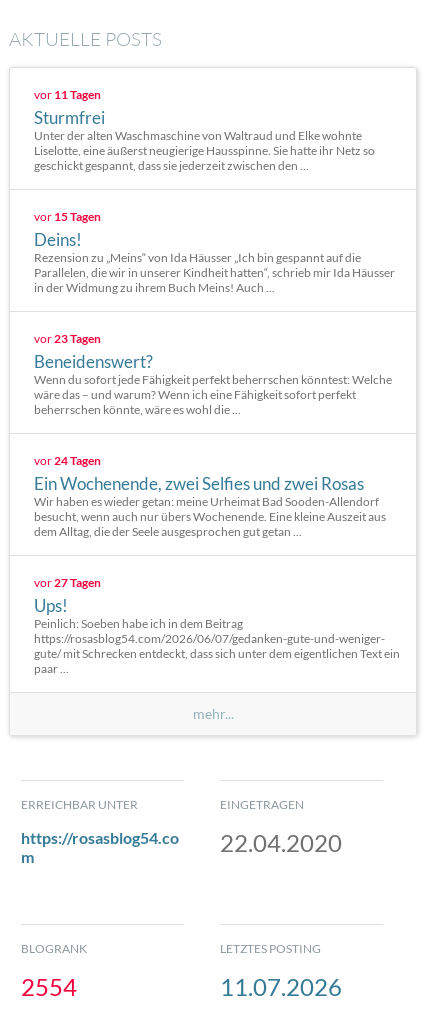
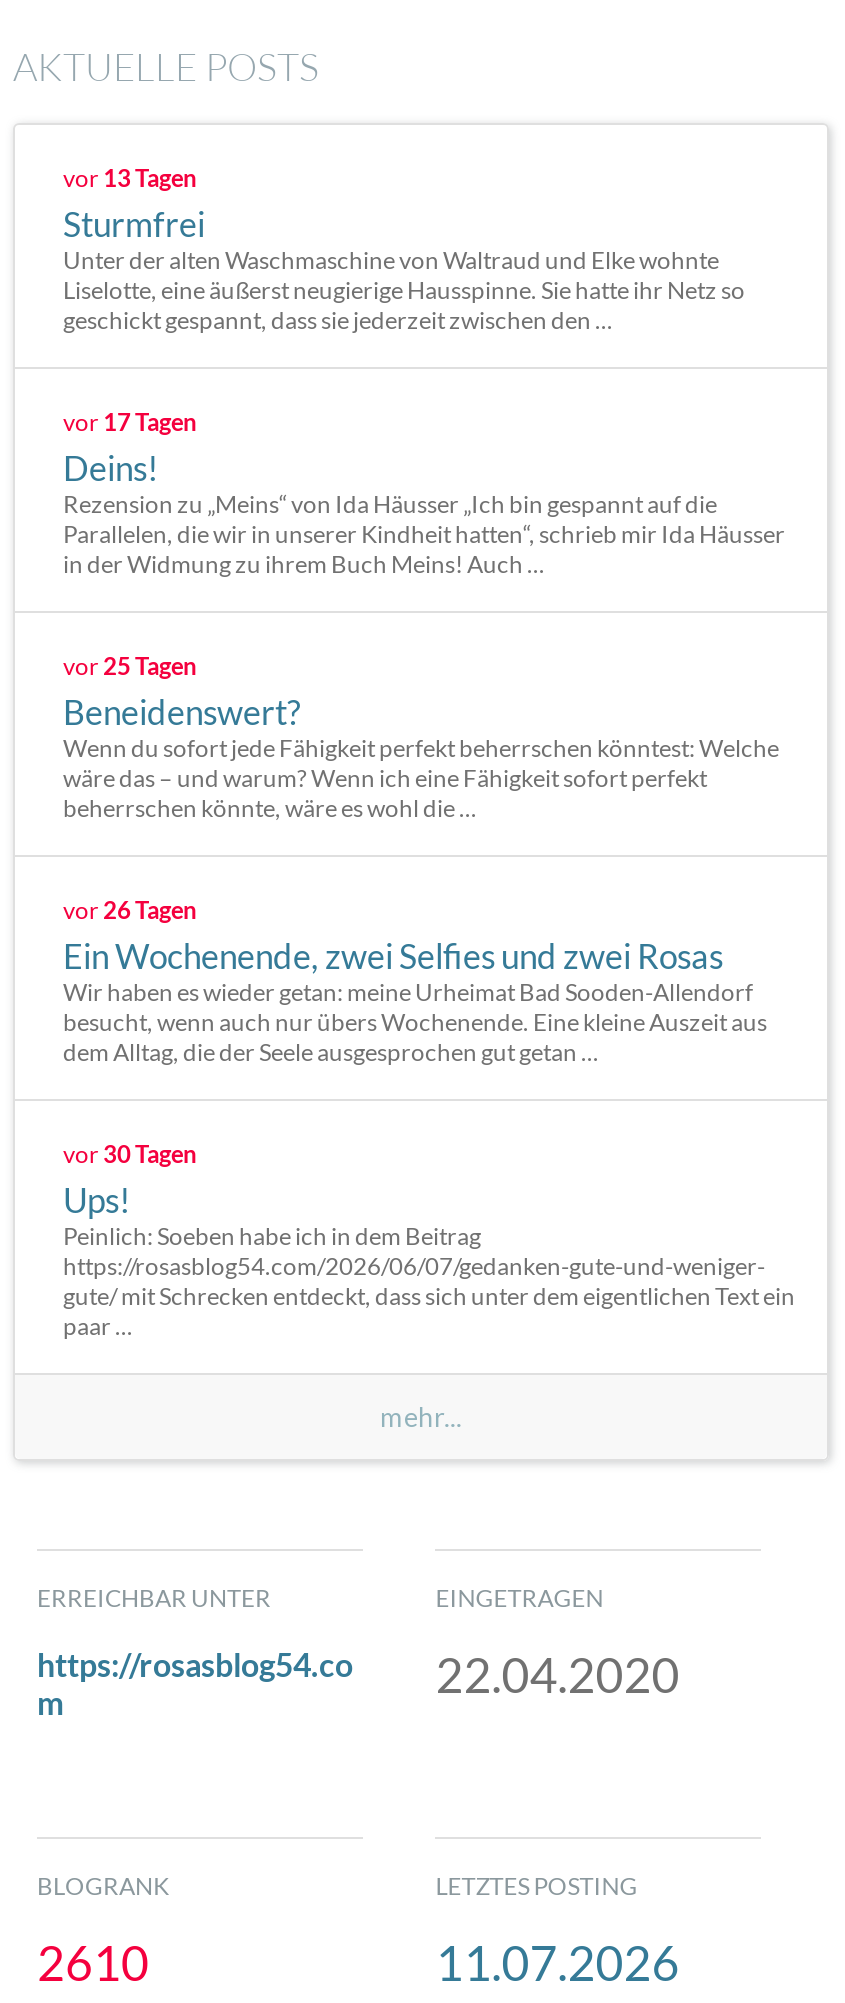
[34,87,101,102] vor 11 Tagen -> [63,163,197,193] vor 13 Tagen
[34,209,101,224] vor 15 Tagen -> [63,407,197,437] vor 17 Tagen
[34,331,101,346] vor 23 Tagen -> [63,651,197,681] vor 25 Tagen
[34,453,101,468] vor 24 Tagen -> [63,895,197,925] vor 26 Tagen
[34,575,101,590] vor 27 Tagen -> [63,1139,197,1169] vor 30 Tagen
[21,972,77,1001] 2554 -> [37,1932,149,1990] 2610

